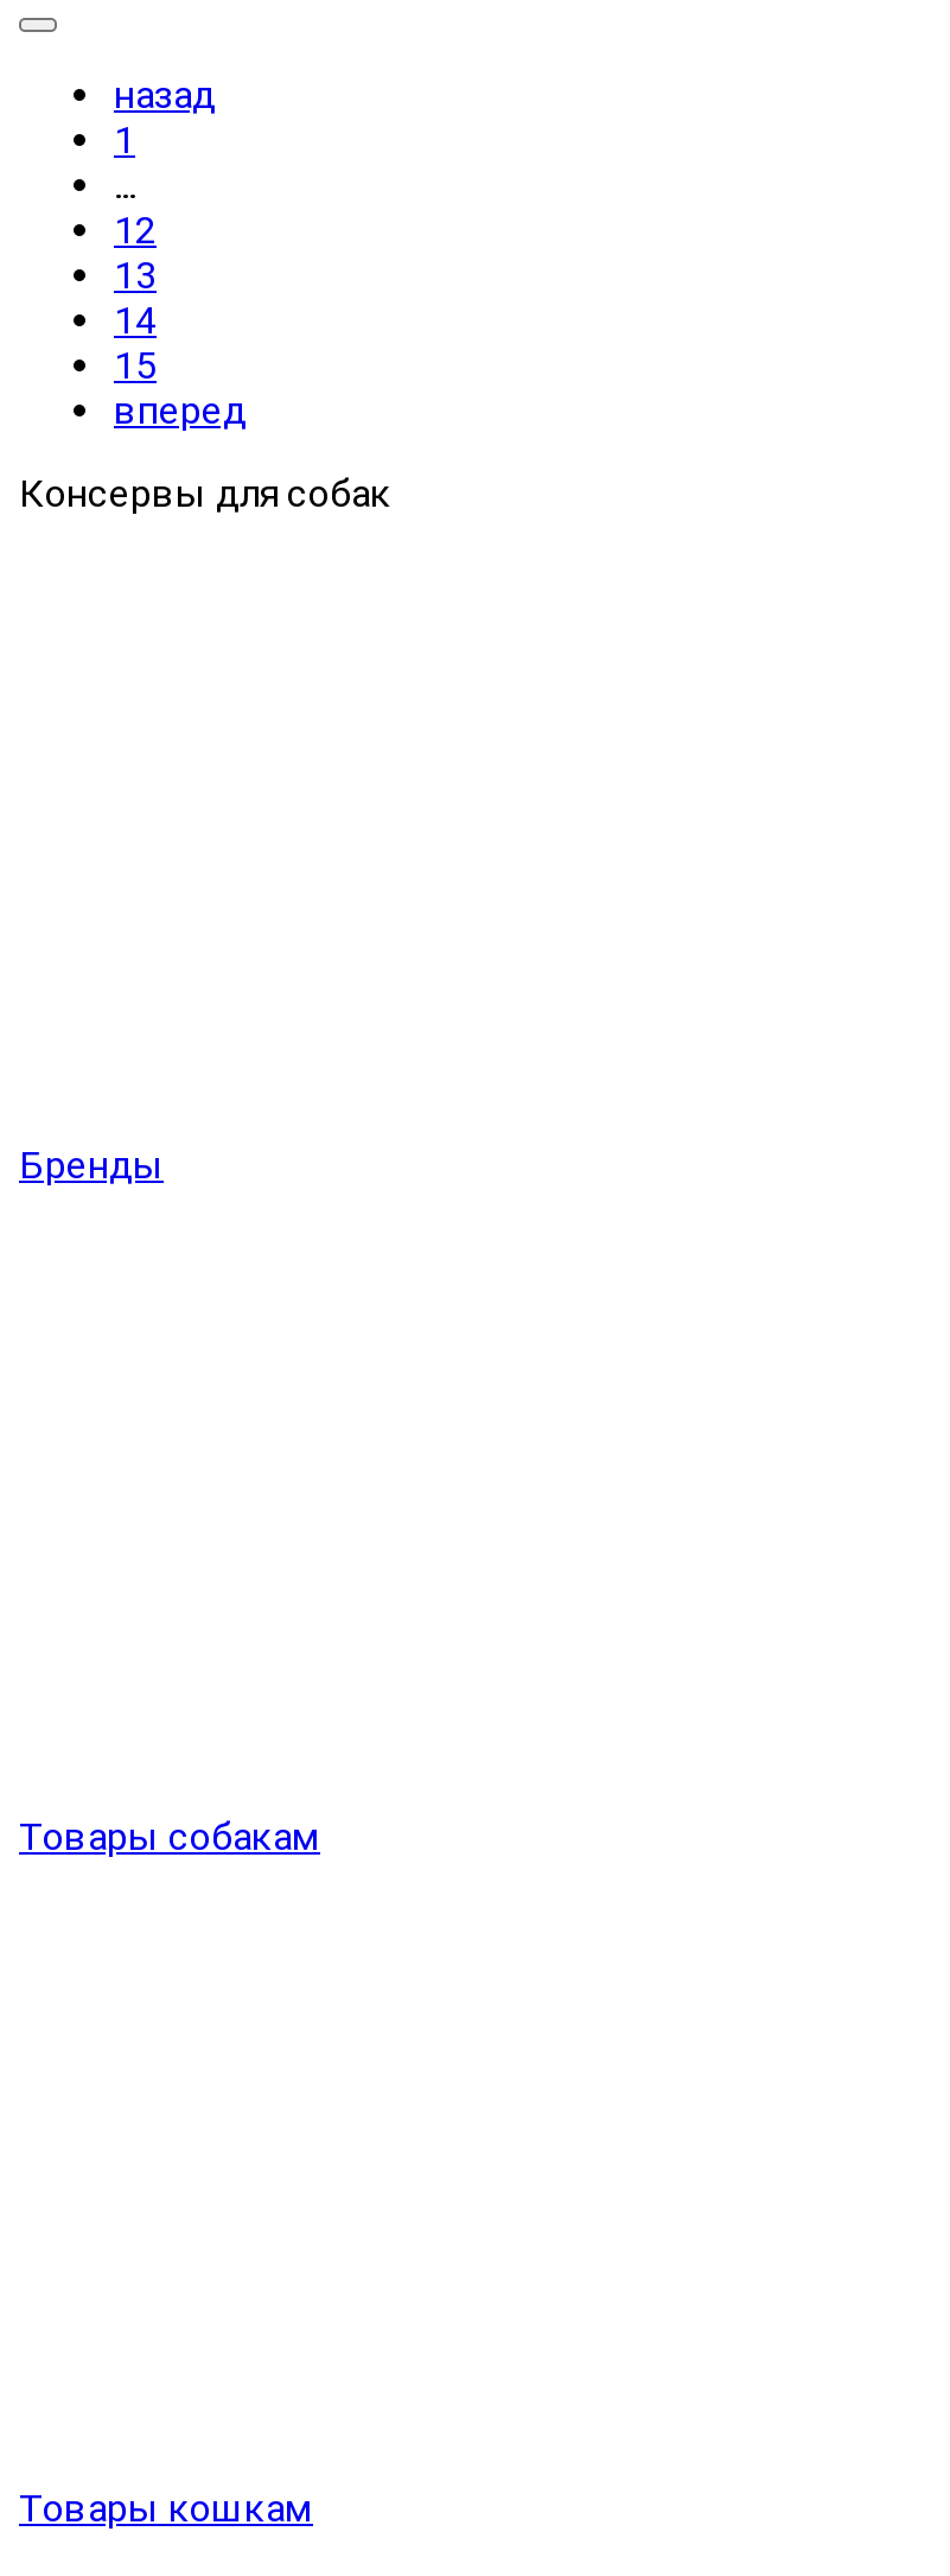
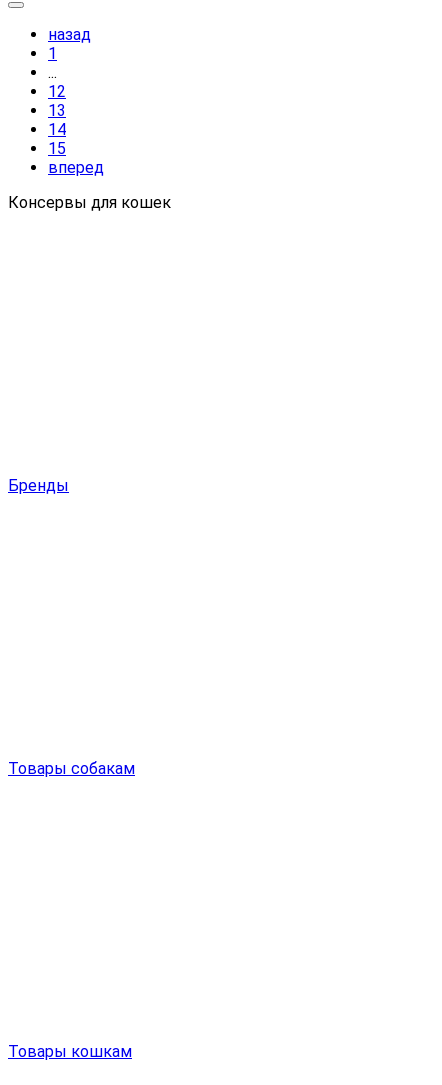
[19,472,391,517] Консервы для собак -> [8,193,171,212] Консервы для кошек

